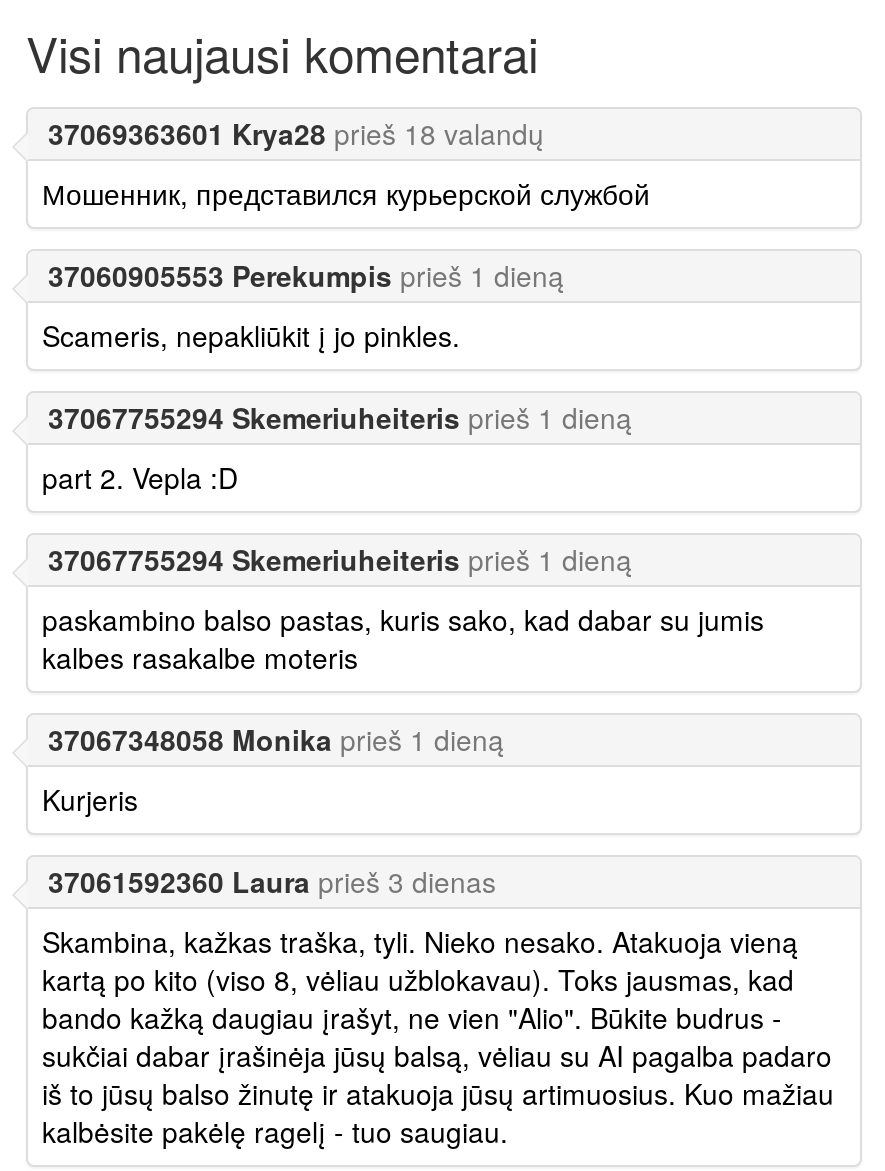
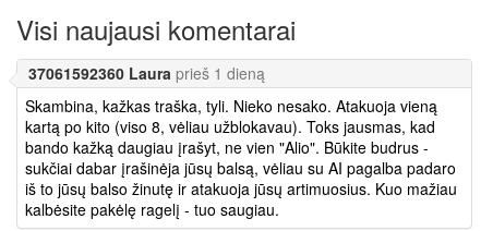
[42,112,764,900] 37069363601 Krya28 prieš 18 valandų | Мошенник, представился курьерской службой | 37060905553 Perekumpis prieš 1 dieną | Scameris, nepakliūkit į jo pinkles. | 37067755294 Skemeriuheiteris prieš 1 dieną | part 2. Vepla :D | 37067755294 Skemeriuheiteris prieš 1 dieną | paskambino balso pastas, kuris sako, kad dabar su jumis | kalbes rasakalbe moteris | 37067348058 Monika prieš 1 dieną | Kurjeris | 37061592360 Laura prieš 3 dienas -> [28,62,265,83] 37061592360 Laura prieš 1 dieną

